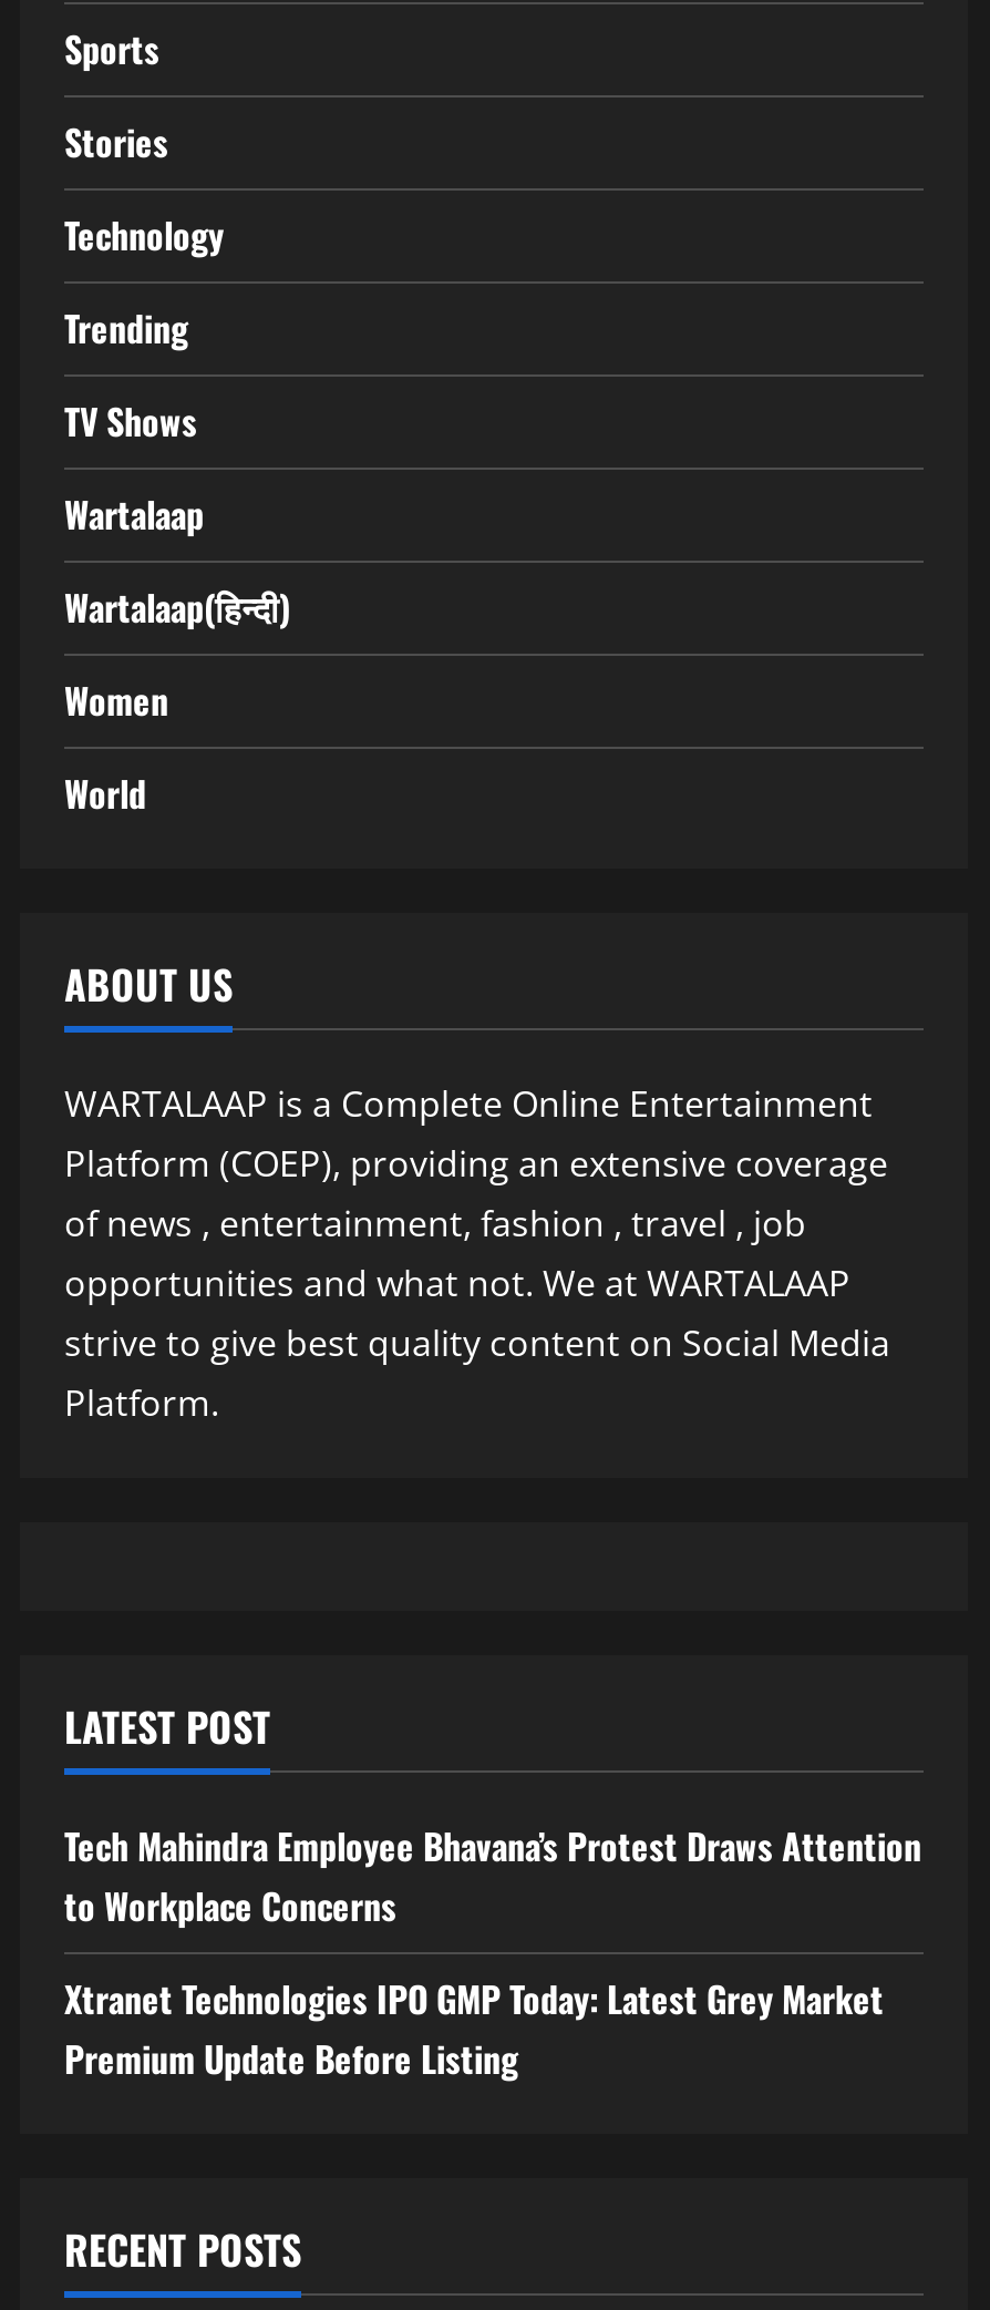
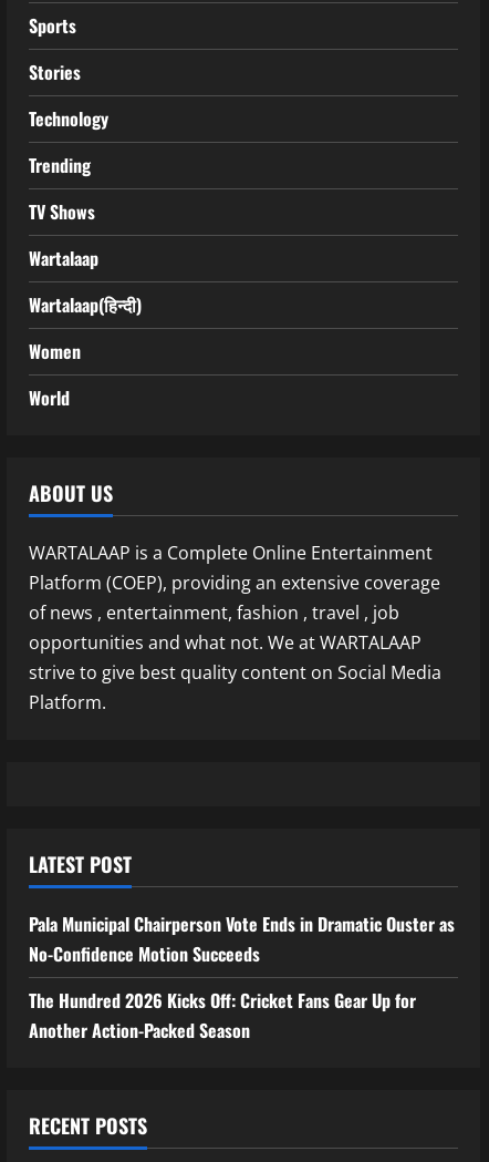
[64,1819,921,1932] Tech Mahindra Employee Bhavana’s Protest Draws Attention | to Workplace Concerns -> [29,911,455,967] Pala Municipal Chairperson Vote Ends in Dramatic Ouster as | No-Confidence Motion Succeeds
[64,1972,884,2085] Xtranet Technologies IPO GMP Today: Latest Grey Market | Premium Update Before Listing -> [29,987,416,1043] The Hundred 2026 Kicks Off: Cricket Fans Gear Up for | Another Action-Packed Season

